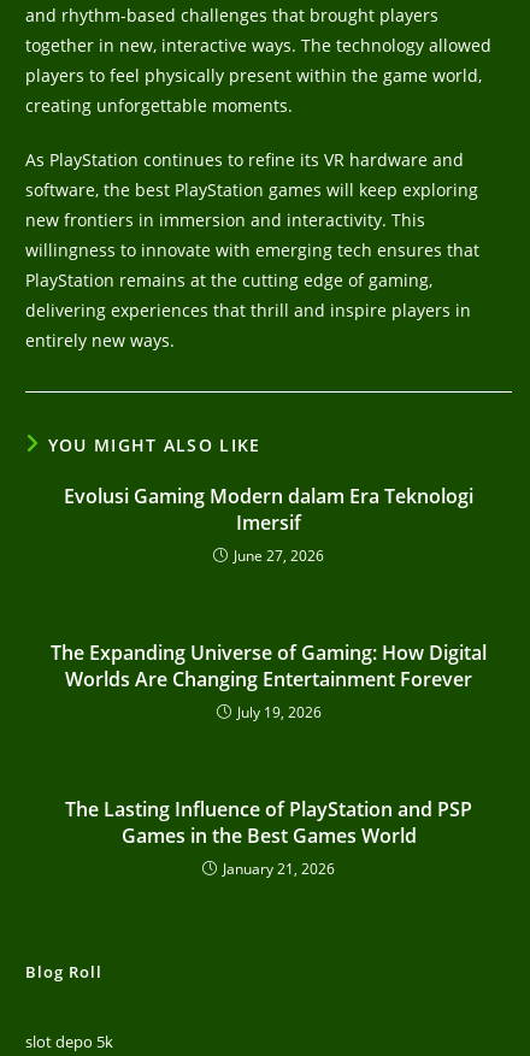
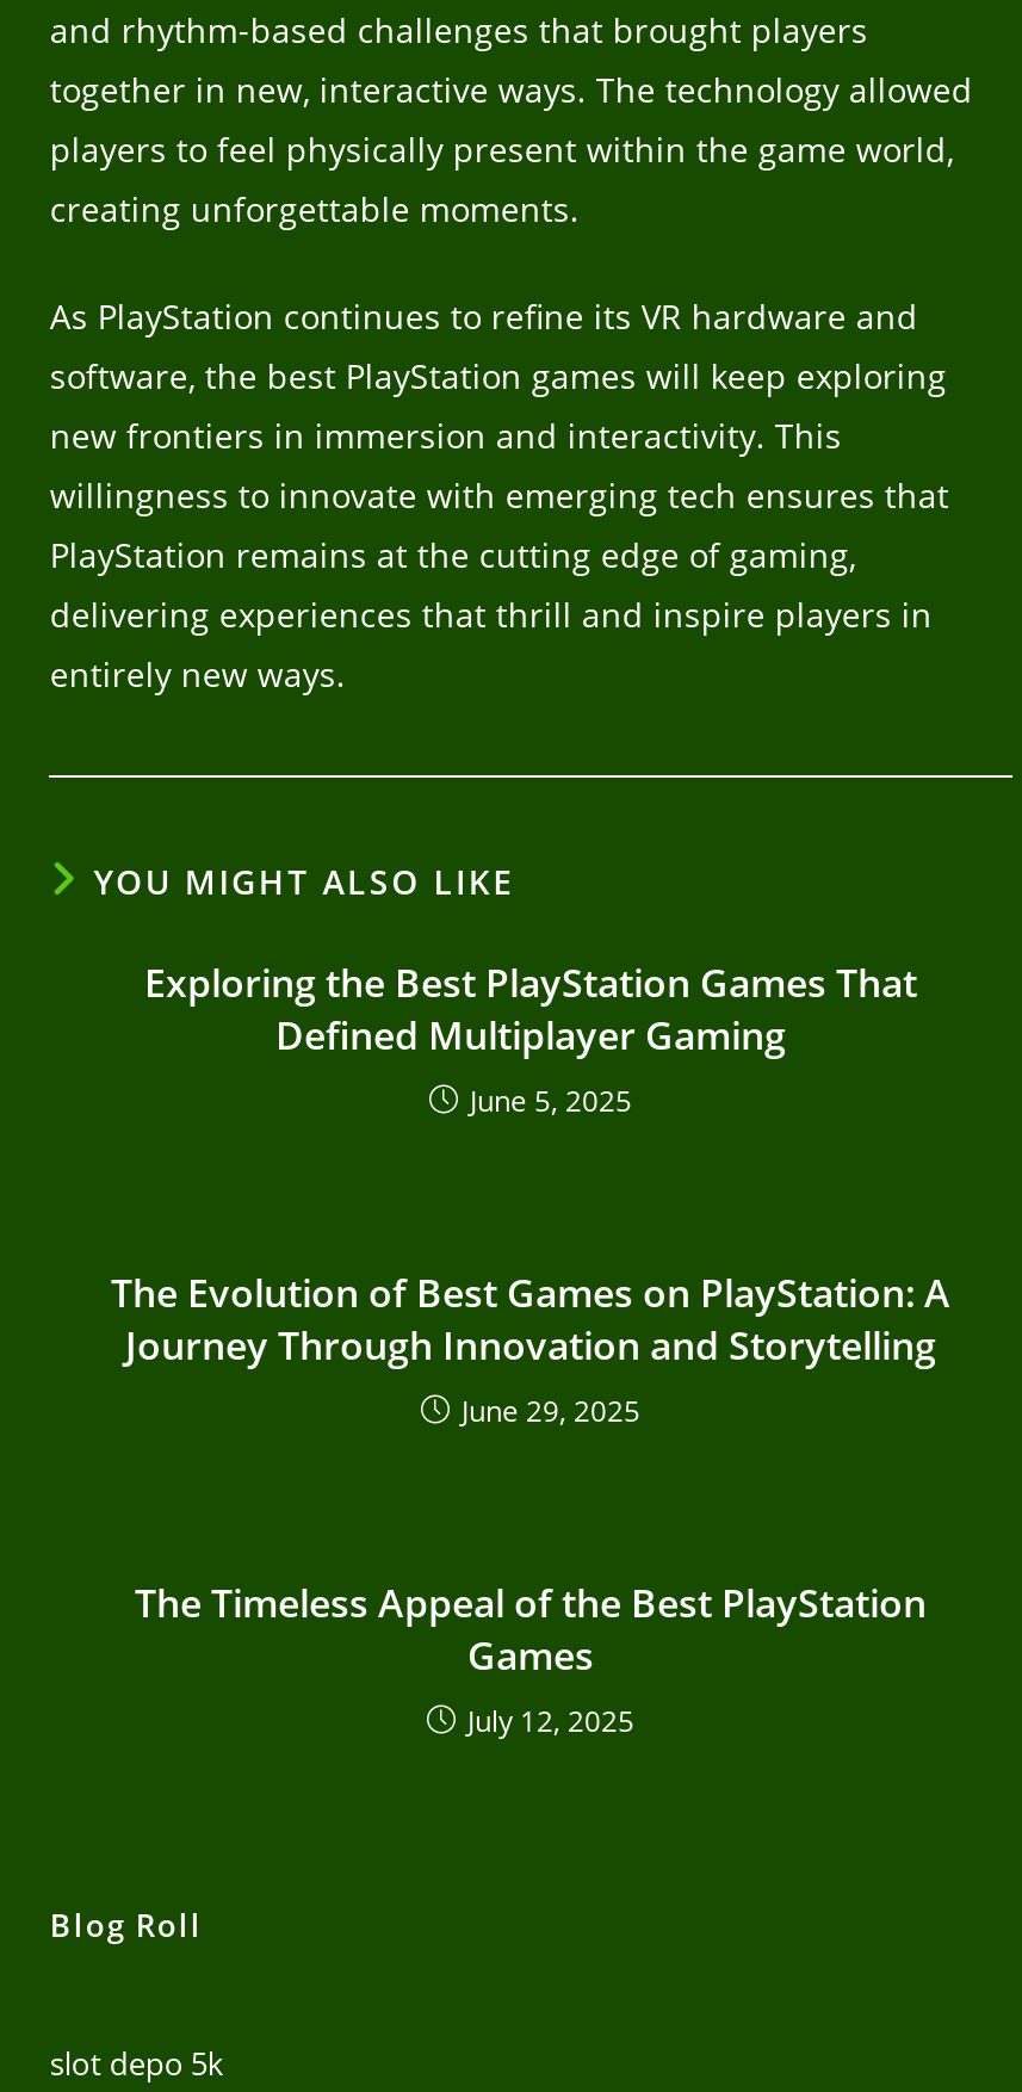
[64,482,473,566] Evolusi Gaming Modern dalam Era Teknologi | Imersif | June 27, 2026 -> [144,956,917,1120] Exploring the Best PlayStation Games That | Defined Multiplayer Gaming | June 5, 2025
[51,639,487,722] The Expanding Universe of Gaming: How Digital | Worlds Are Changing Entertainment Forever | July 19, 2026 -> [111,1266,950,1431] The Evolution of Best Games on PlayStation: A | Journey Through Innovation and Storytelling | June 29, 2025
[65,796,472,879] The Lasting Influence of PlayStation and PSP | Games in the Best Games World | January 21, 2026 -> [135,1576,927,1741] The Timeless Appeal of the Best PlayStation | Games | July 12, 2025

